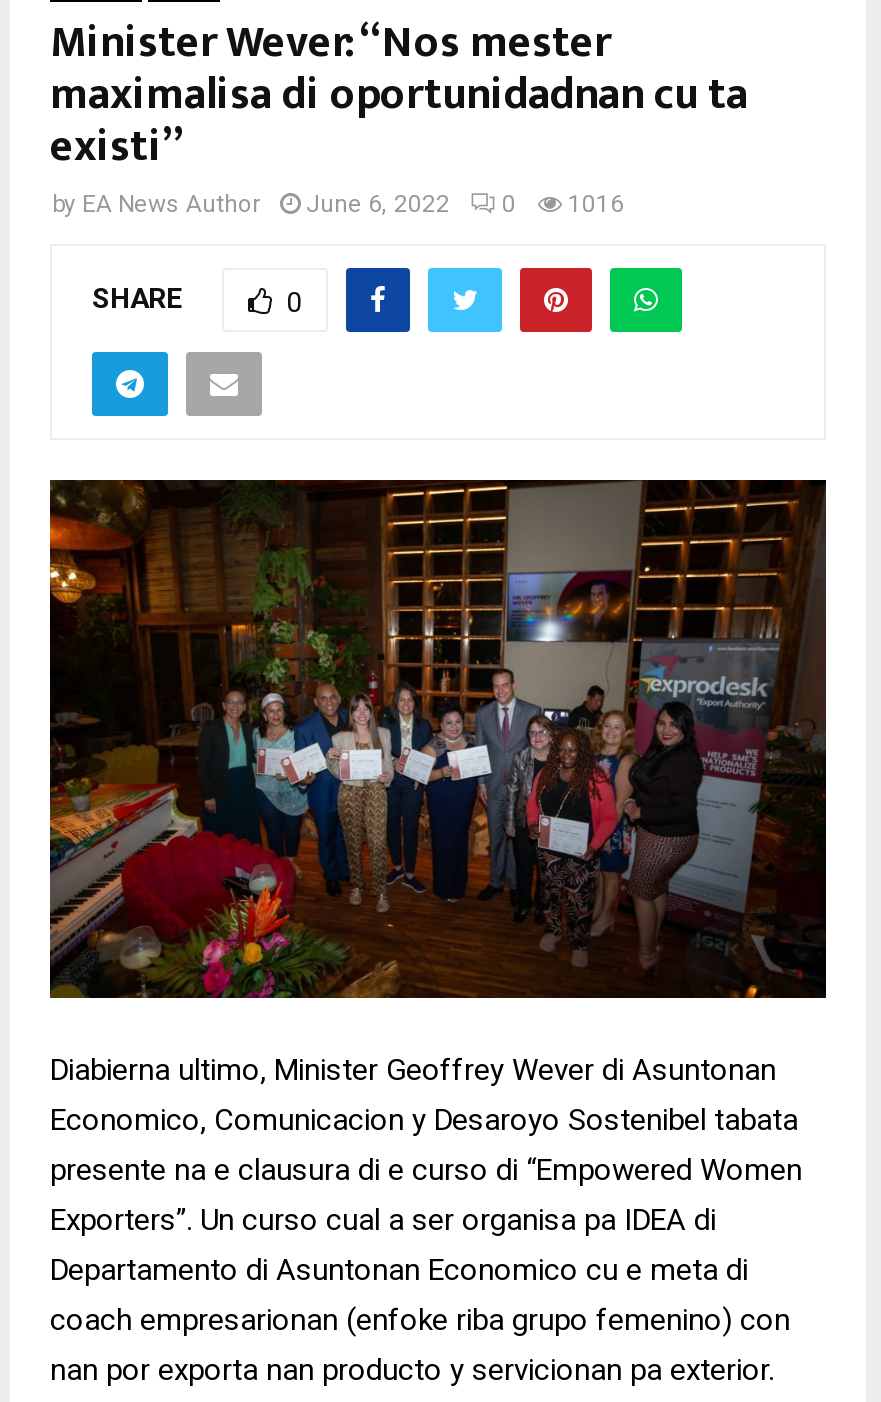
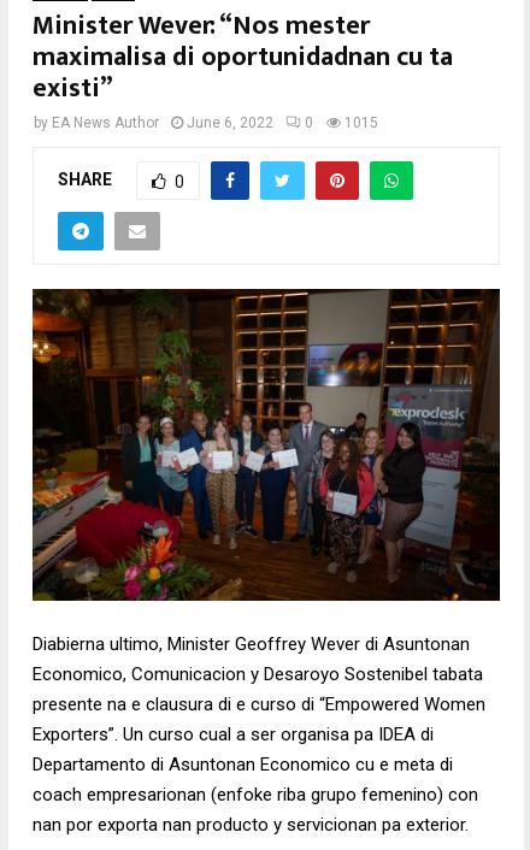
[52,190,624,218] by EA News Author June 6, 2022 0 1016 -> [34,114,378,131] by EA News Author June 6, 2022 0 1015

